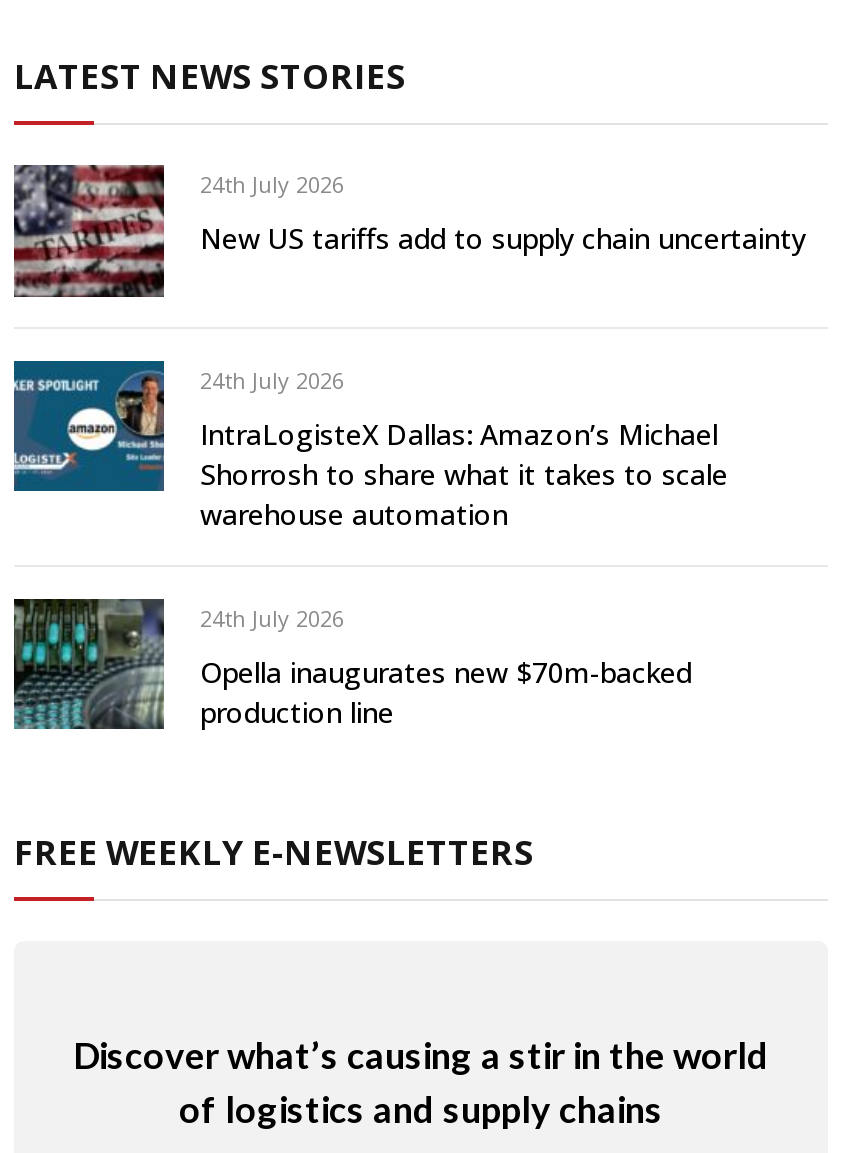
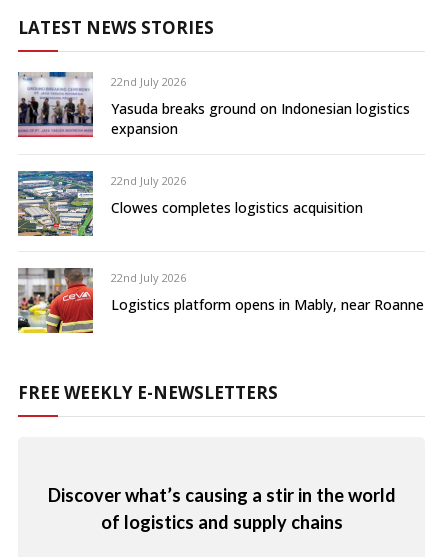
[12,163,344,299] [image] | 24th July 2026 -> [17,71,186,138] [image] | 22nd July 2026
[200,220,806,258] New US tariffs add to supply chain uncertainty -> [111,98,410,137] Yasuda breaks ground on Indonesian logistics | expansion
[14,359,344,495] [image] | 24th July 2026 -> [17,169,186,237] [image] | 22nd July 2026
[200,415,728,533] IntraLogisteX Dallas: Amazon’s Michael | Shorrosh to share what it takes to scale | warehouse automation -> [111,197,363,216] Clowes completes logistics acquisition
[12,595,344,731] [image] | 24th July 2026 -> [18,267,186,334] [image] | 22nd July 2026
[200,653,692,731] Opella inaugurates new $70m-backed | production line -> [111,295,424,314] Logistics platform opens in Mably, near Roanne

